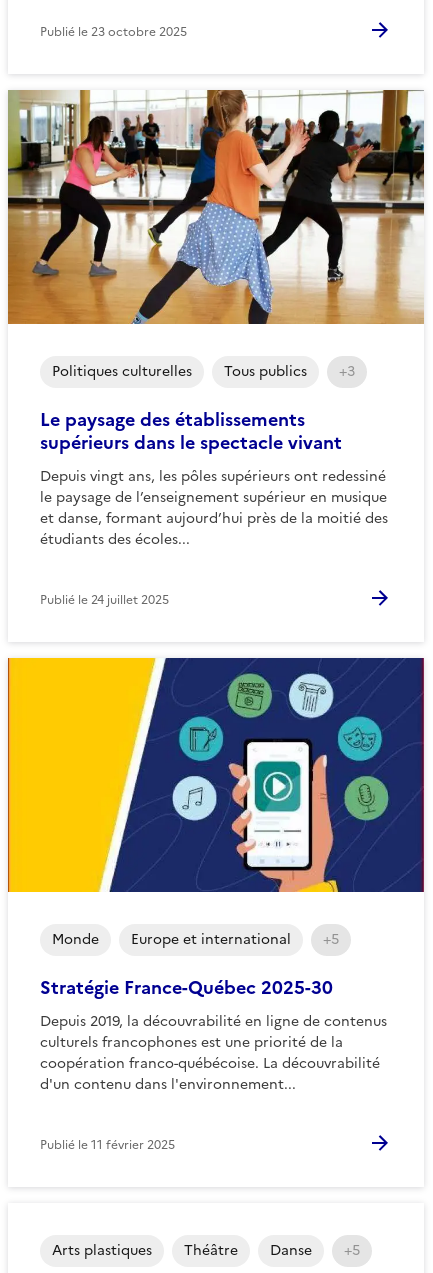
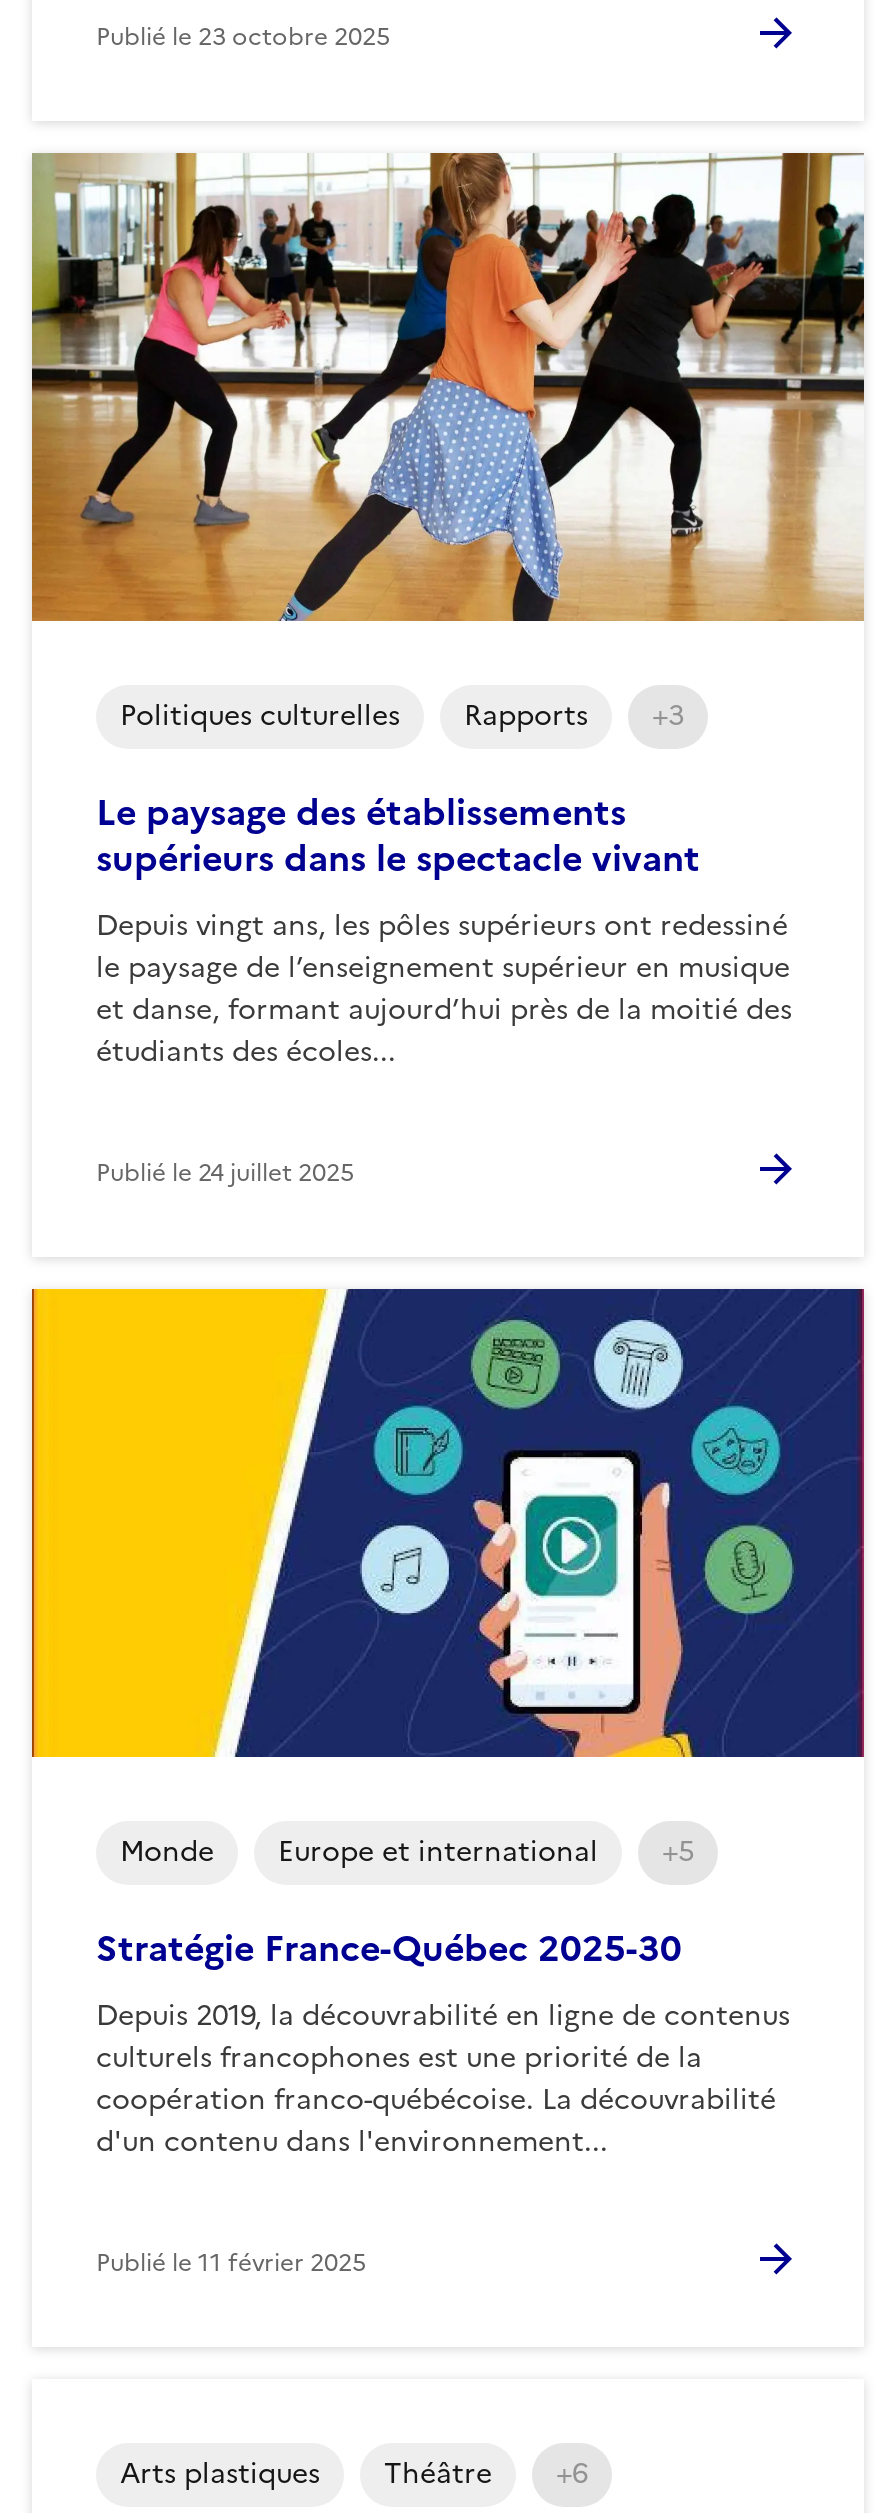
[224,360,307,381] Tous publics -> [464,694,588,736] Rapports
[270,1239,360,1260] Danse | +5 -> [556,2452,588,2494] +6

